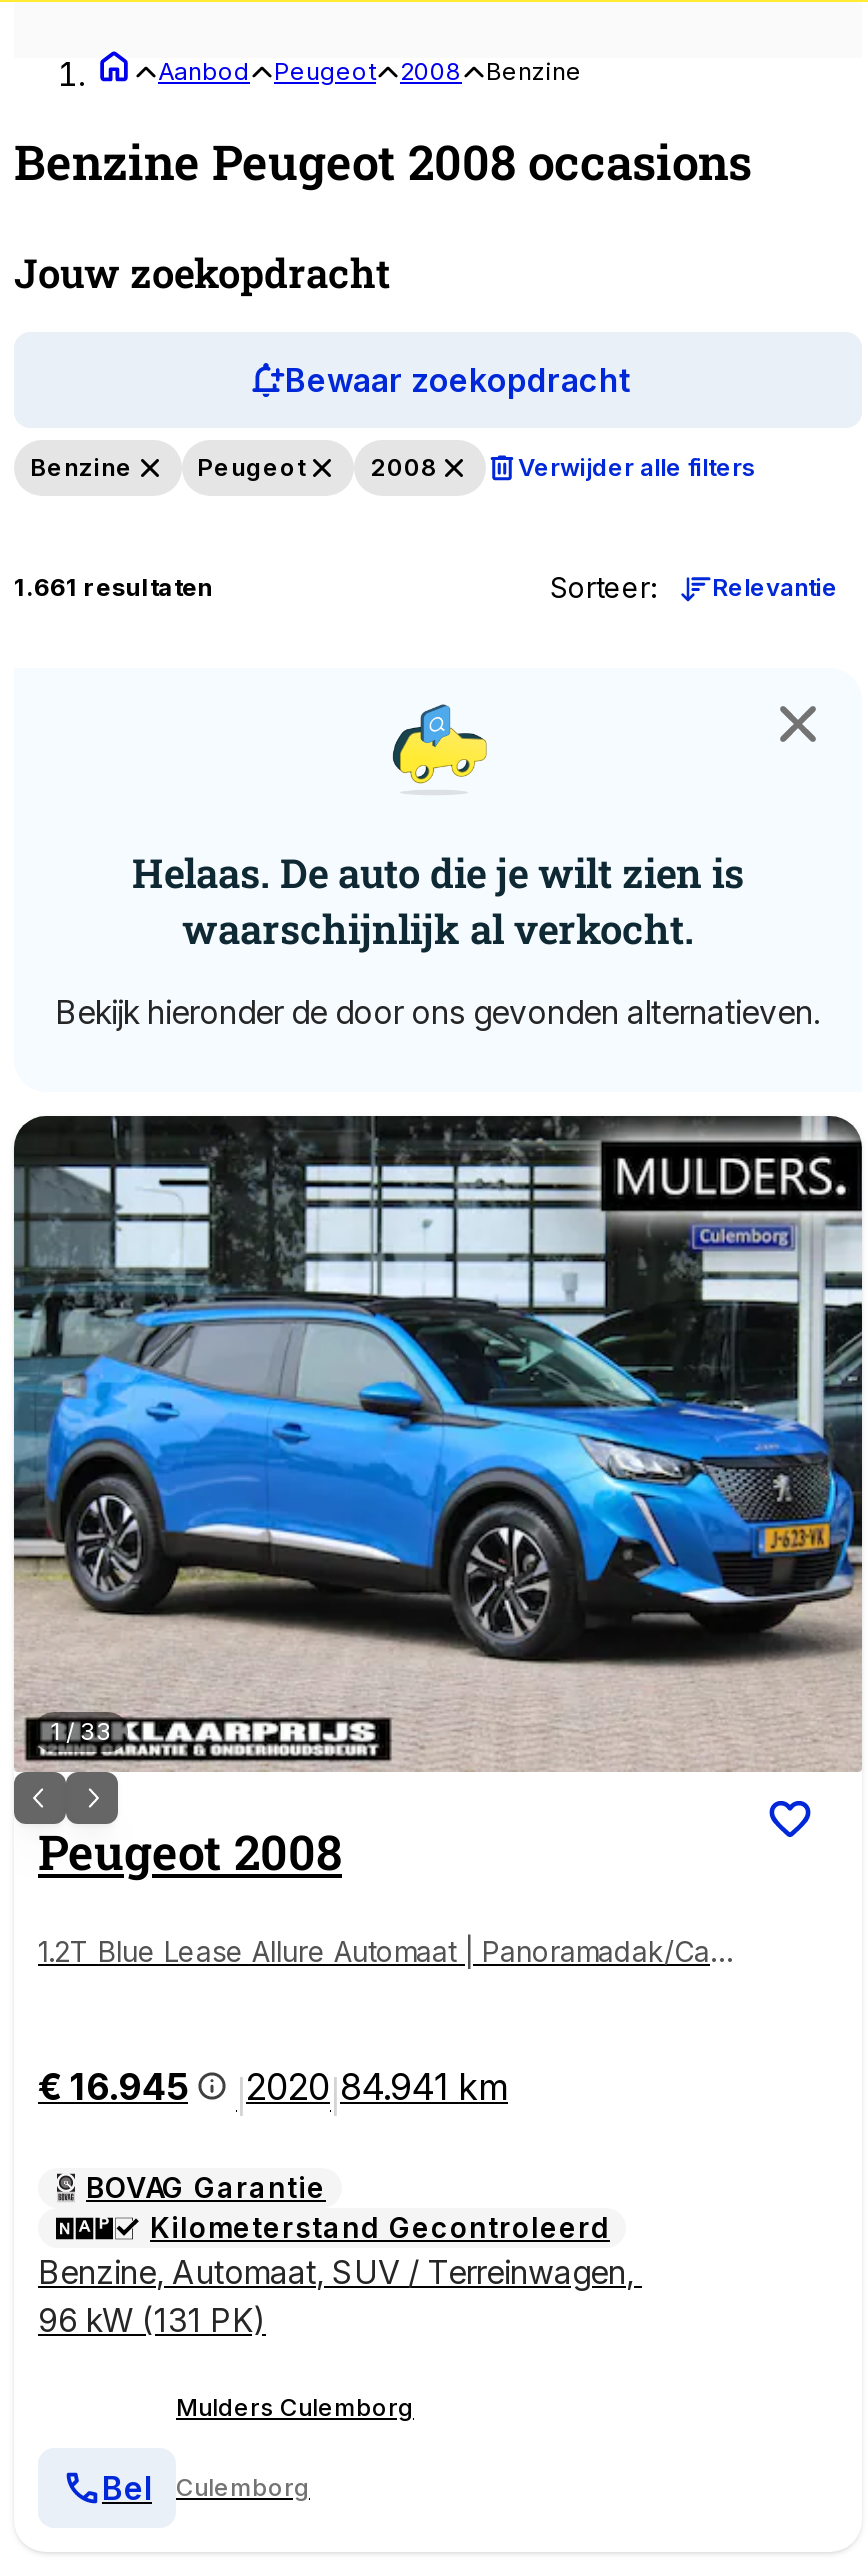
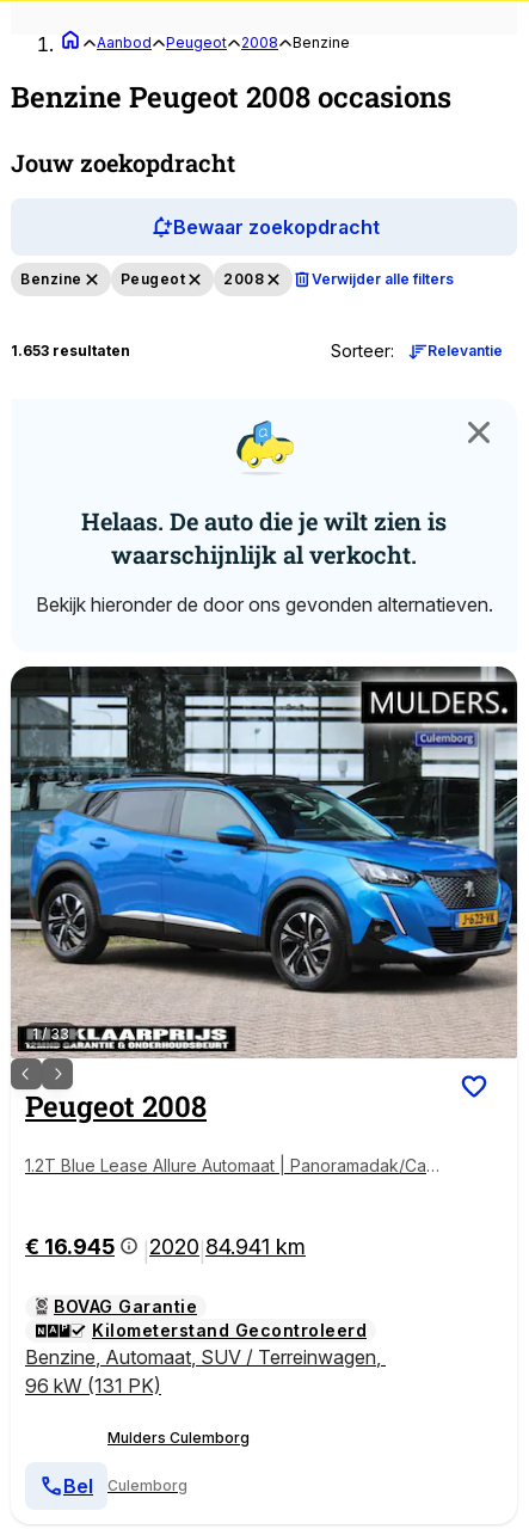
[14,572,214,602] 1.661 resultaten -> [11,342,130,360] 1.653 resultaten

